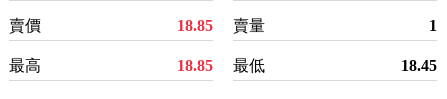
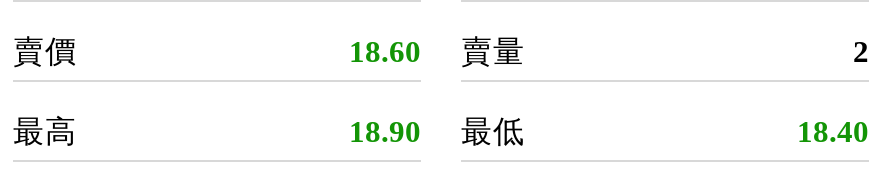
[177,17,213,34] 18.85 -> [349,34,421,68] 18.60
[429,17,437,34] 1 -> [853,34,869,68] 2
[177,57,265,74] 18.85 最低 -> [349,114,525,148] 18.90 最低
[401,57,437,74] 18.45 -> [797,114,869,148] 18.40

